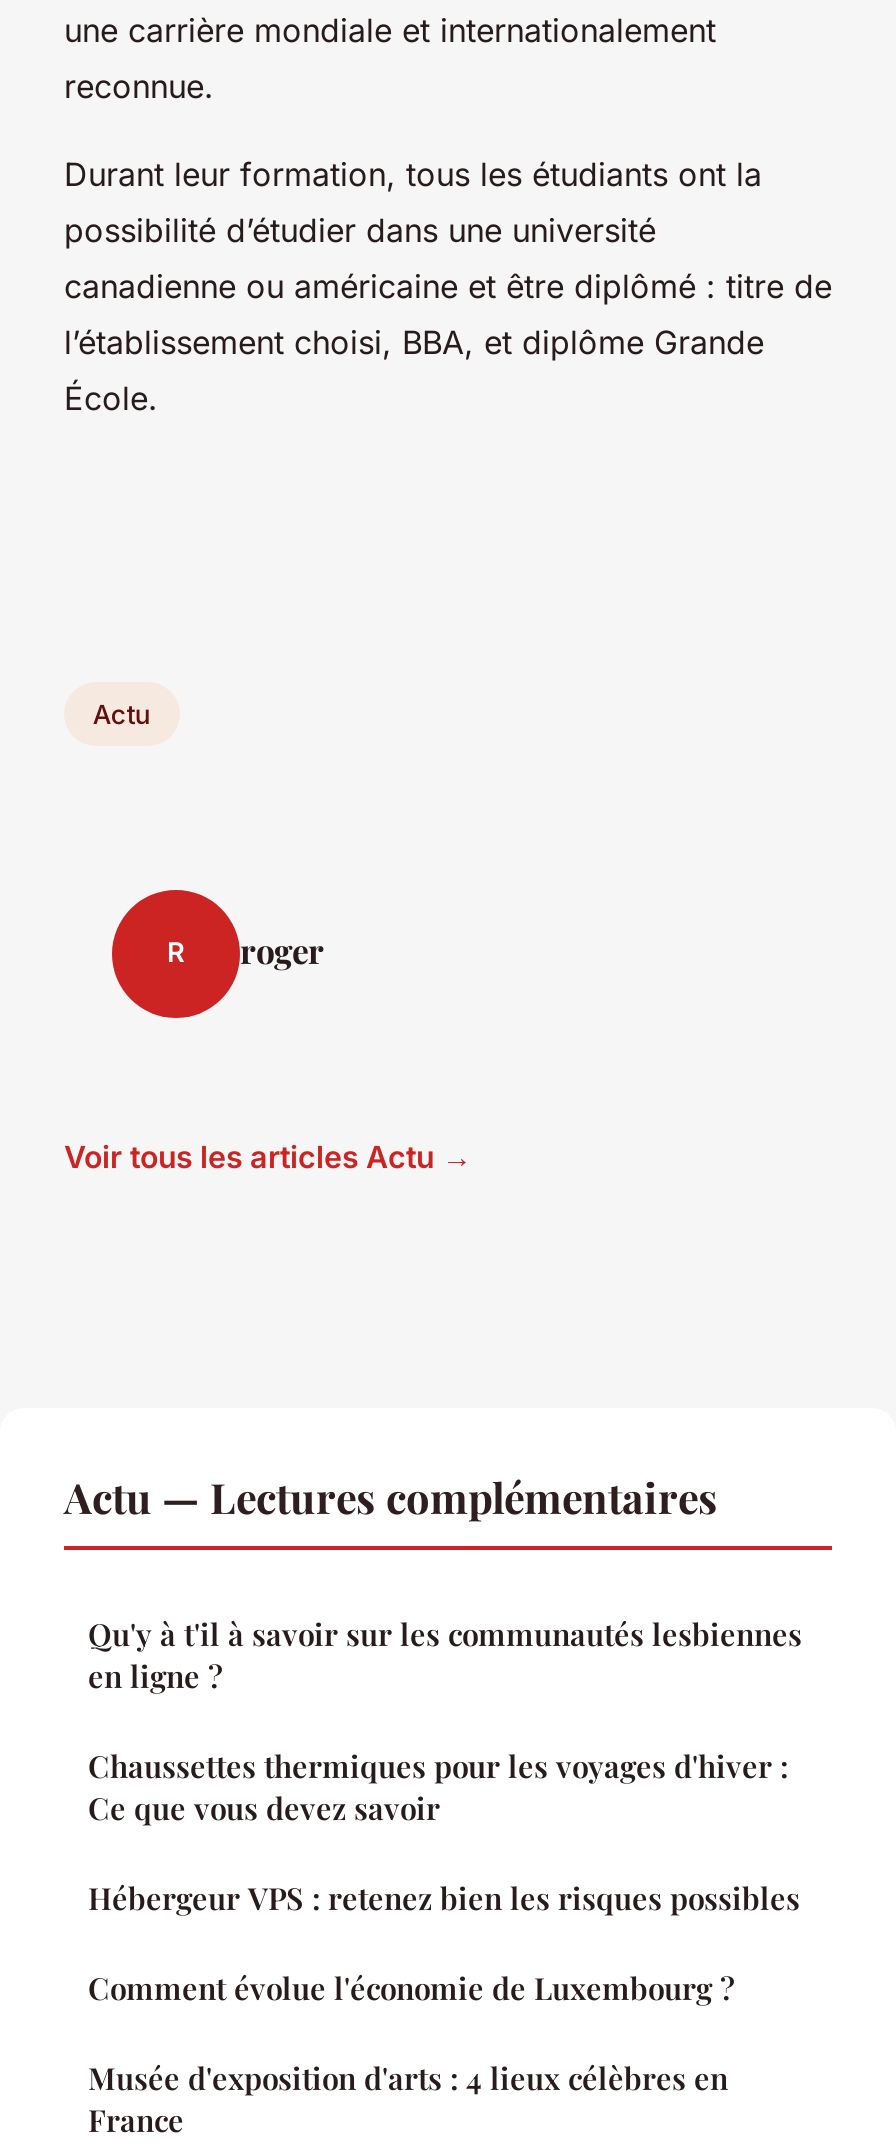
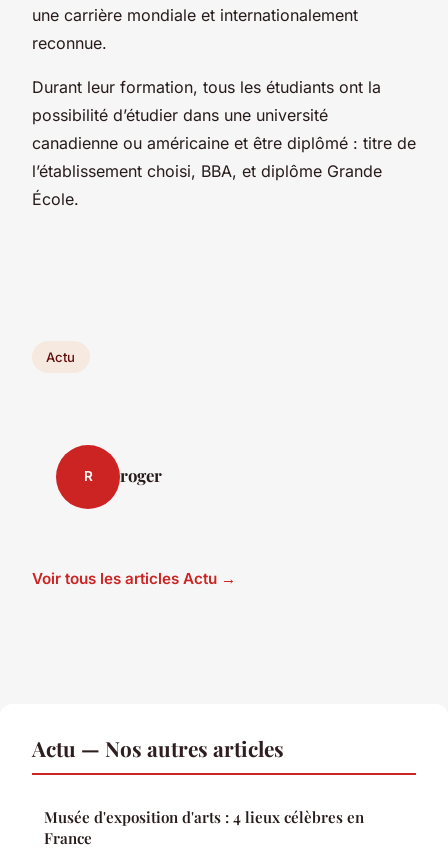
[64,1467,802,2007] Actu — Lectures complémentaires | Qu'y à t'il à savoir sur les communautés lesbiennes | en ligne ? | Chaussettes thermiques pour les voyages d'hiver : | Ce que vous devez savoir | Hébergeur VPS : retenez bien les risques possibles | Comment évolue l'économie de Luxembourg ? -> [32,734,284,762] Actu — Nos autres articles

